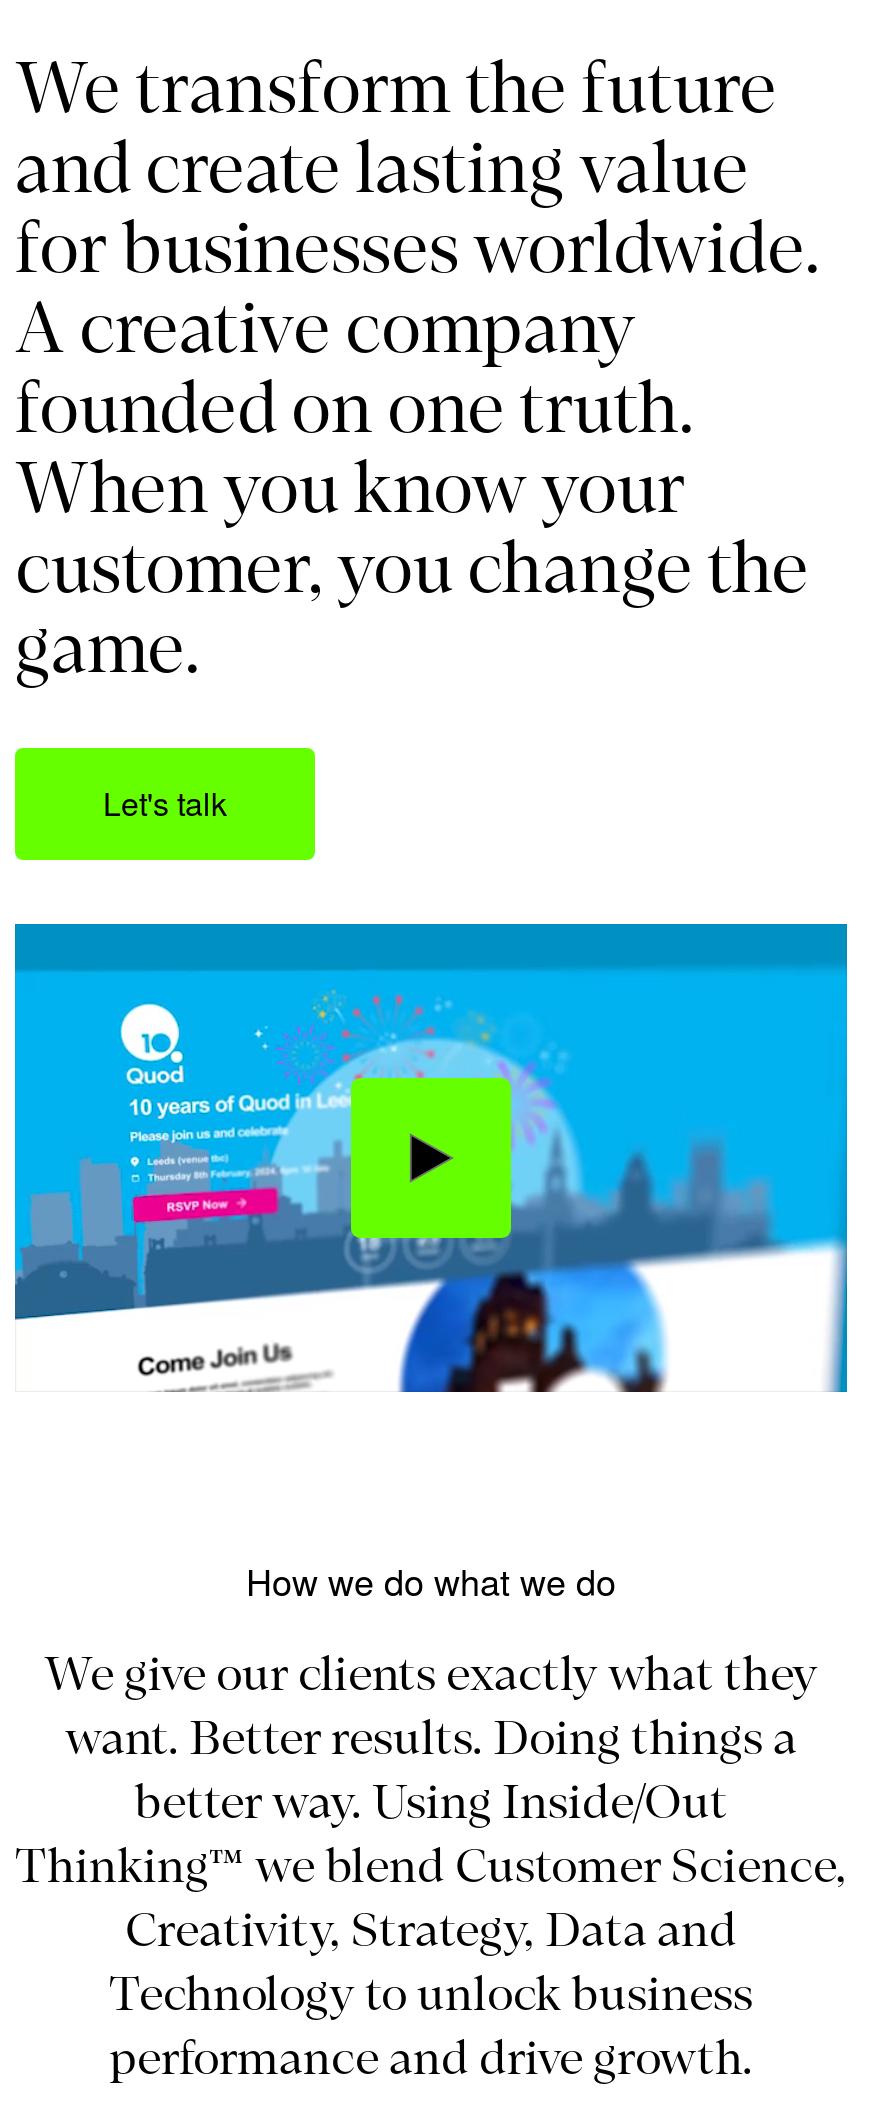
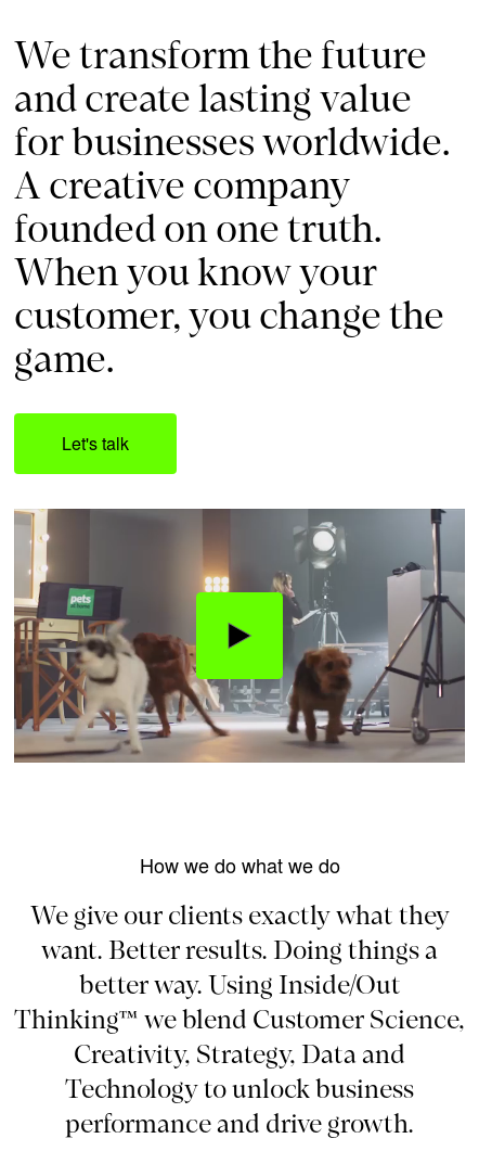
[13,922,849,1394] [image] -> [13,508,466,764] [image]

